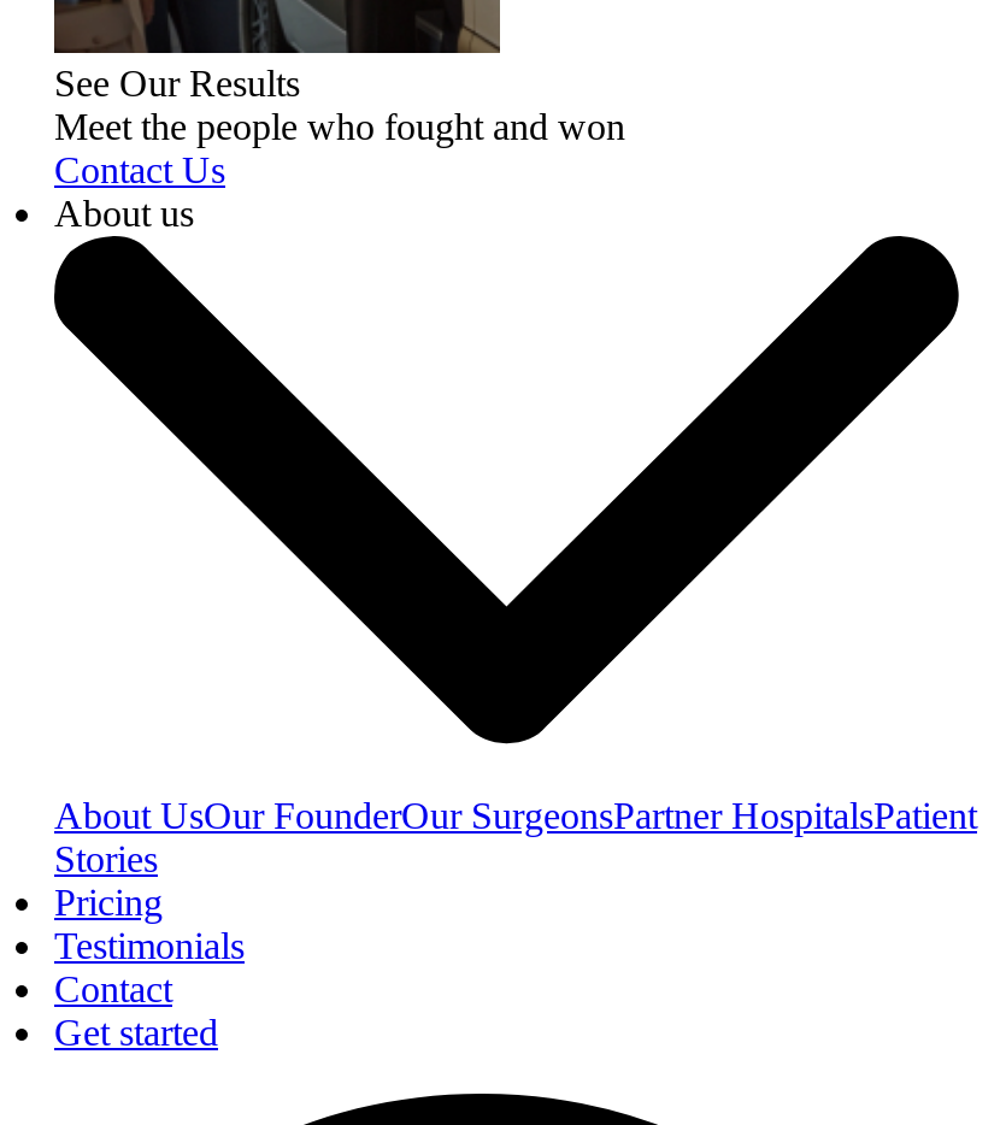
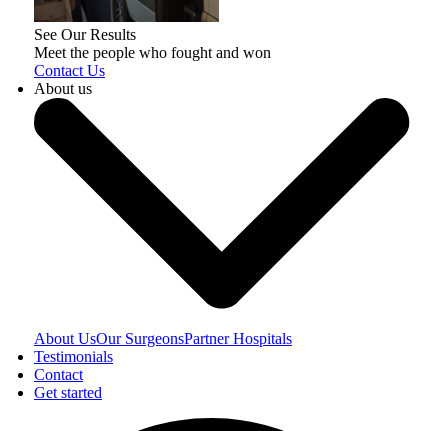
[54,796,977,923] About UsOur FounderOur SurgeonsPartner HospitalsPatient | Stories | Pricing -> [34,330,292,347] About UsOur SurgeonsPartner Hospitals

